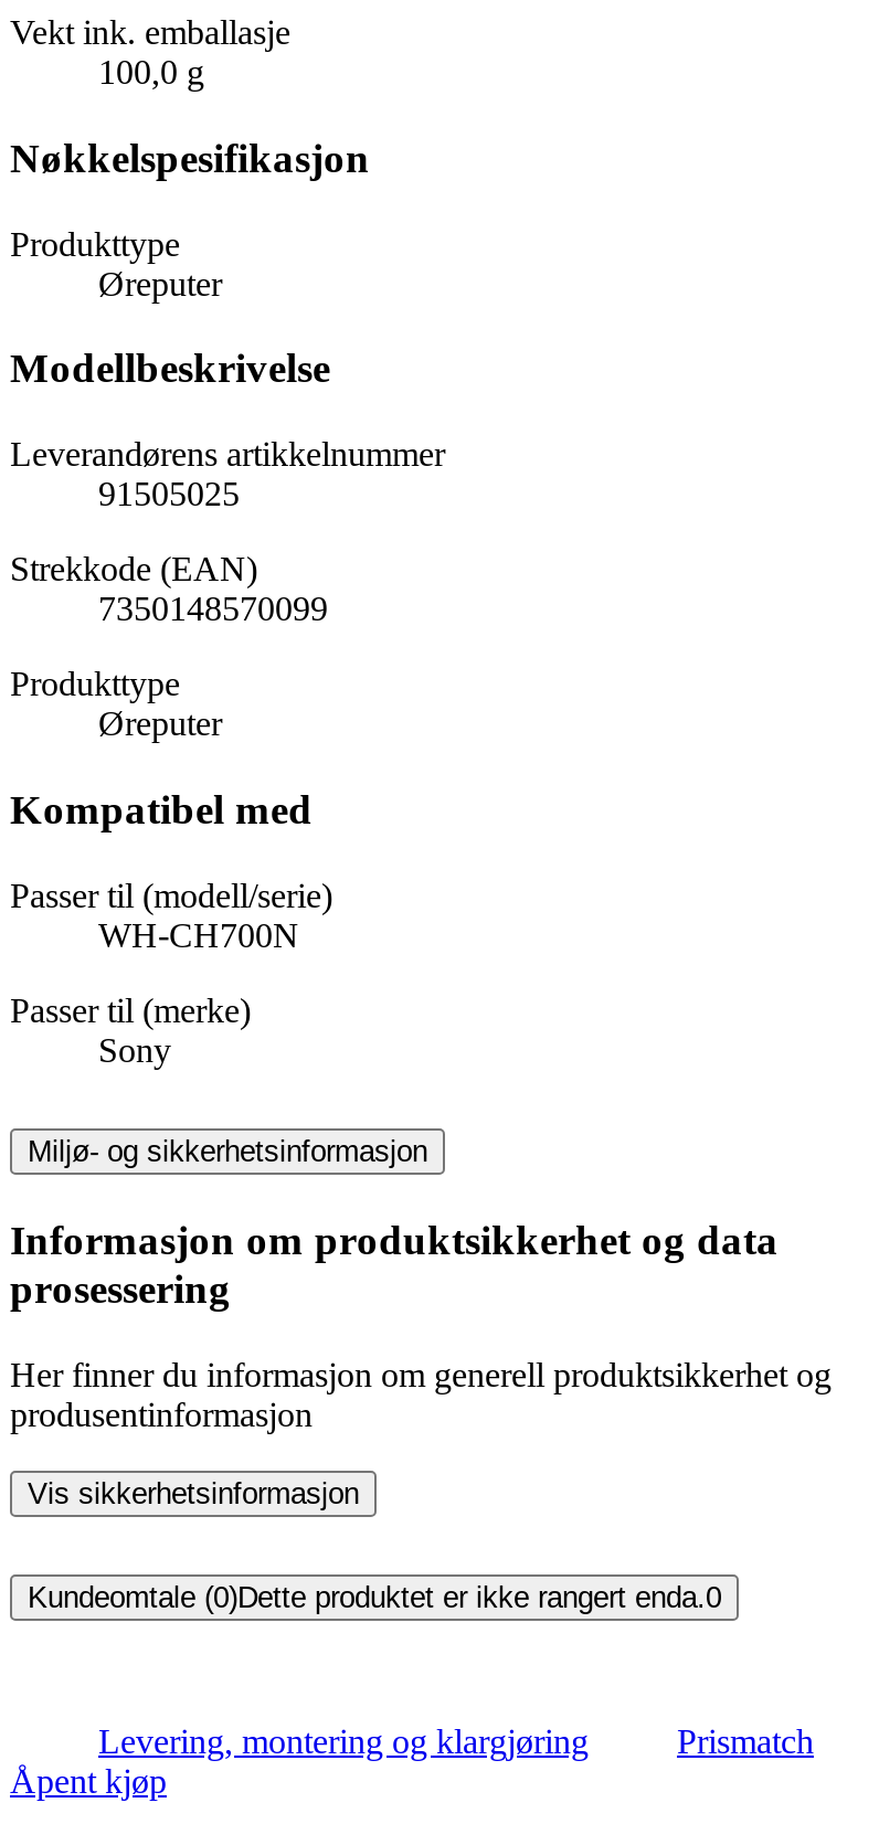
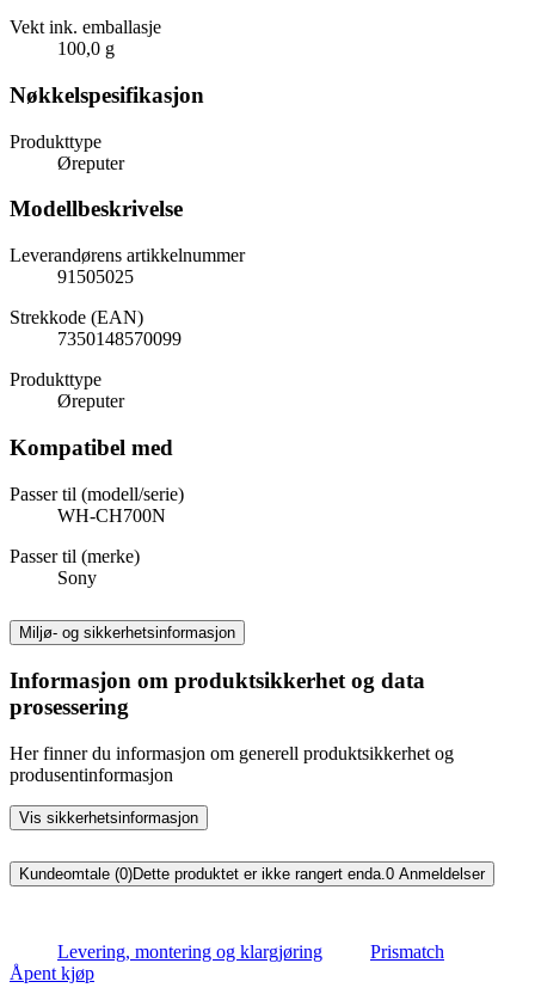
[28,1581,721,1614] Kundeomtale (0)Dette produktet er ikke rangert enda.0 -> [19,865,485,883] Kundeomtale (0)Dette produktet er ikke rangert enda.0 Anmeldelser

